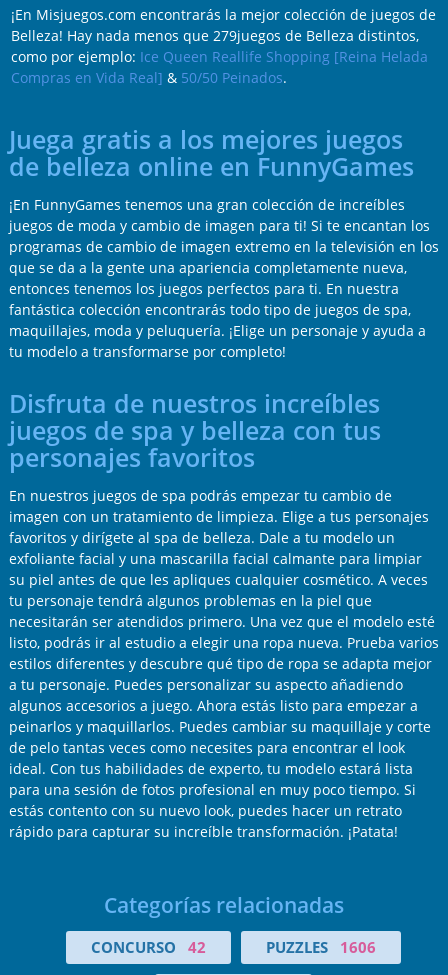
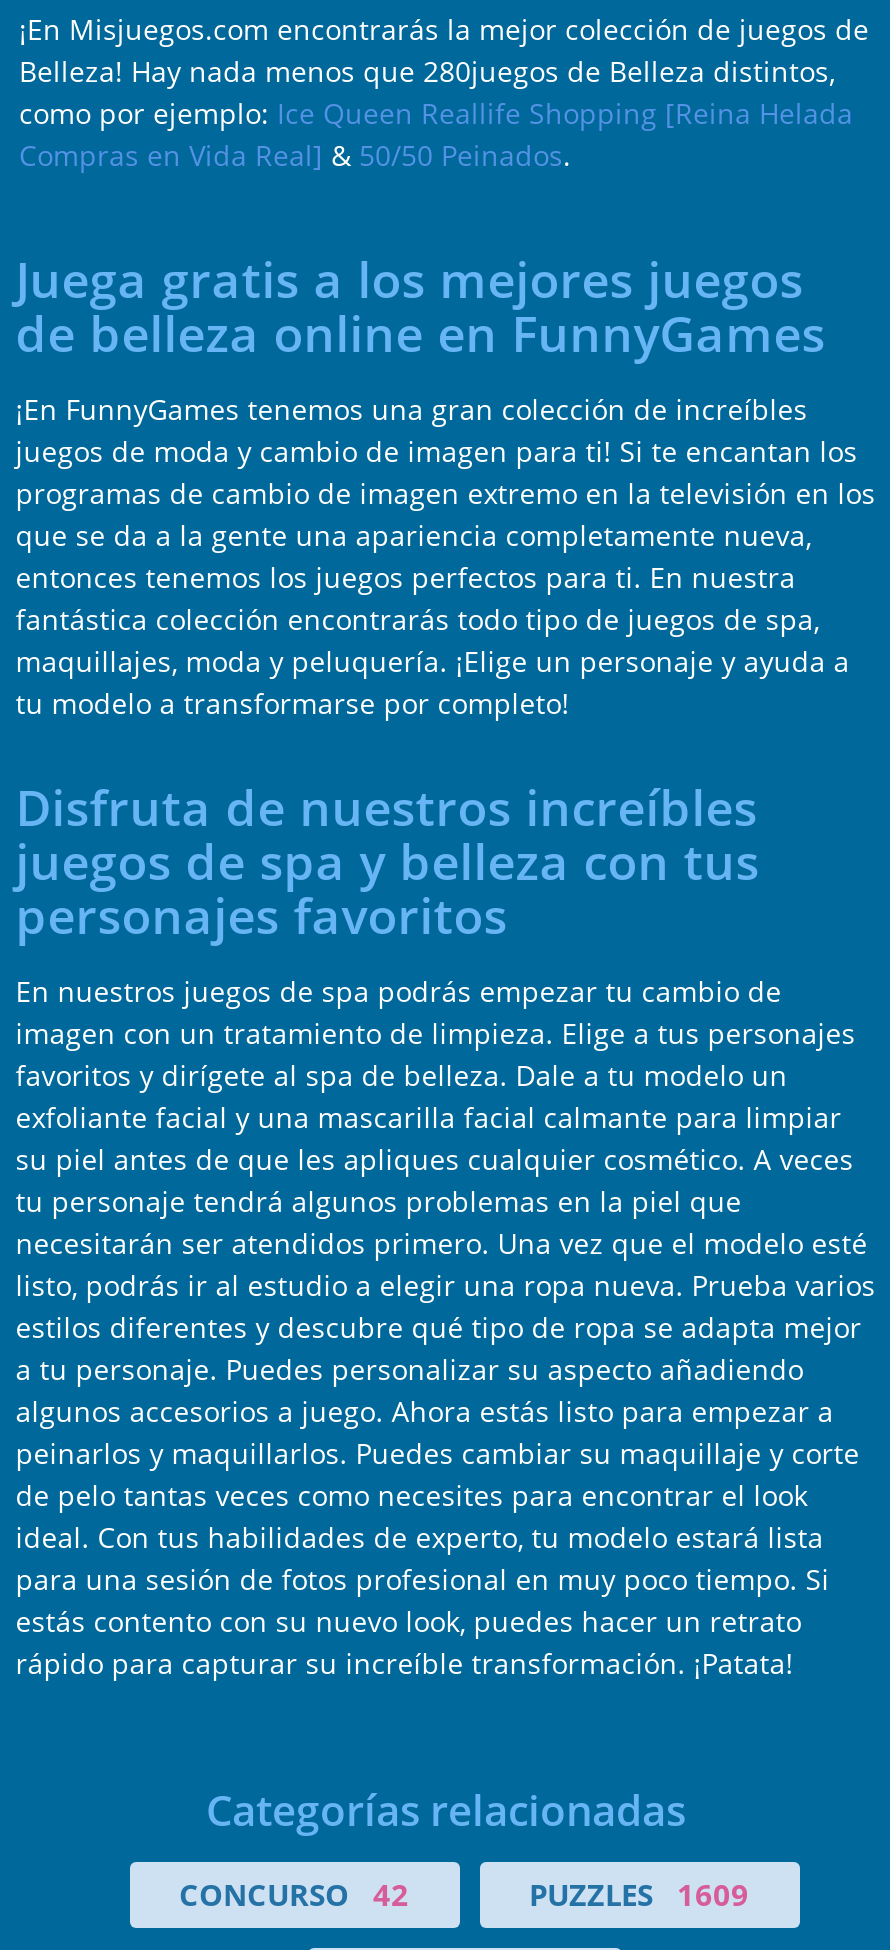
[10,26,418,45] Belleza! Hay nada menos que 279juegos de Belleza distintos, -> [19,52,835,90] Belleza! Hay nada menos que 280juegos de Belleza distintos,
[265,937,375,957] PUZZLES 1606 -> [529,1875,749,1915] PUZZLES 1609

